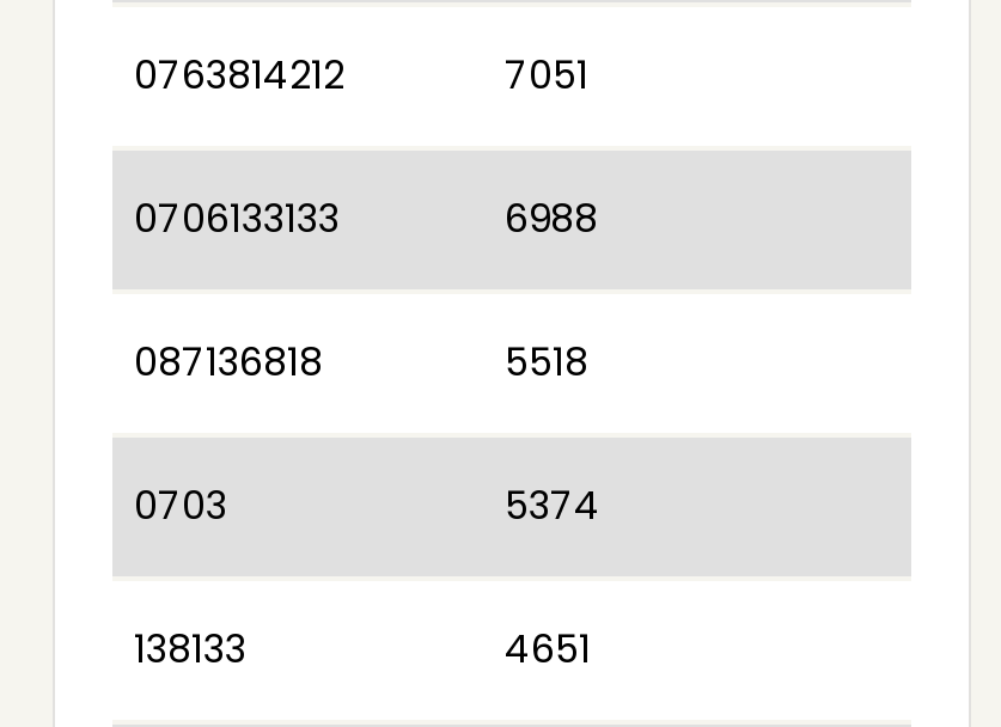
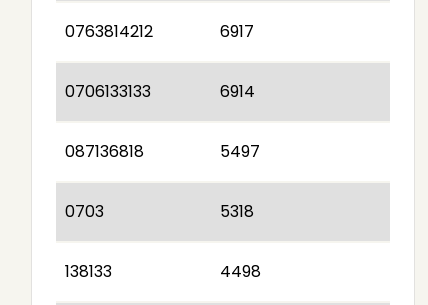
[505,48,588,103] 7051 -> [220,20,254,43] 6917
[505,191,598,246] 6988 -> [220,80,255,103] 6914
[505,335,588,390] 5518 -> [220,140,260,163] 5497
[505,478,600,533] 5374 -> [220,200,254,223] 5318
[505,622,591,677] 4651 -> [220,260,261,283] 4498

